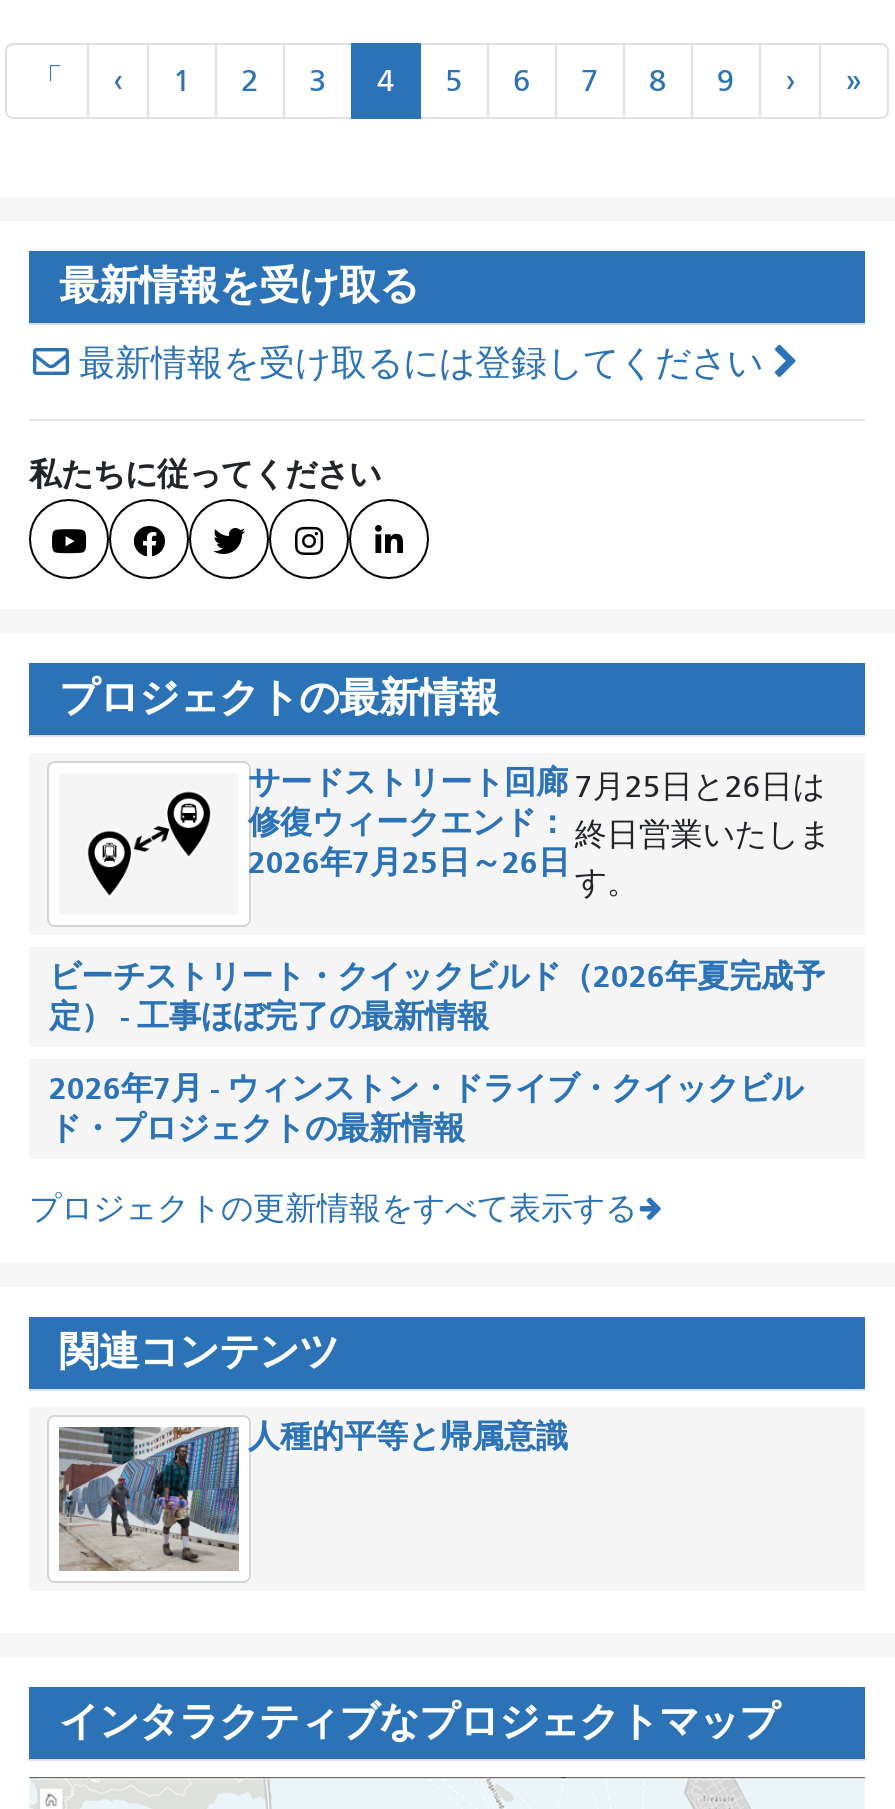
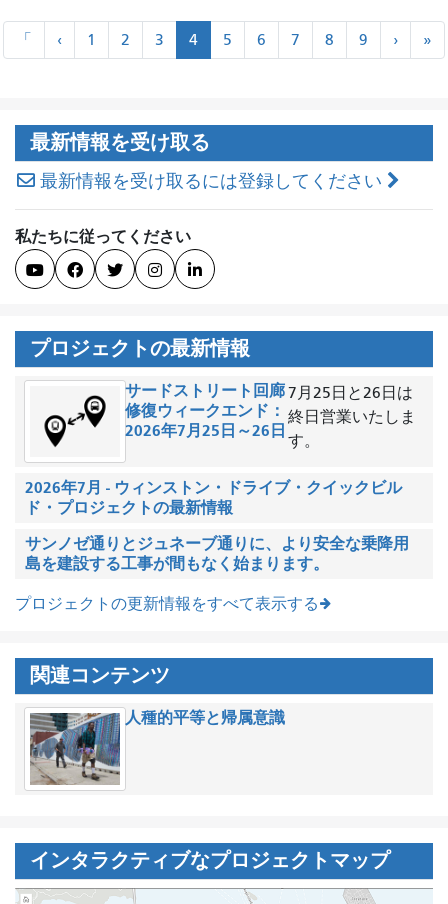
[49,957,825,1035] ビーチストリート・クイックビルド（2026年夏完成予 | 定） - 工事ほぼ完了の最新情報 -> none
moved [49,1069,803,1147] -> [25,478,402,517]: 2026年7月 - ウィンストン・ドライブ・クイックビル | ド・プロジェクトの最新情報
none -> [25,534,409,573] サンノゼ通りとジュネーブ通りに、より安全な乗降用 | 島を建設する工事が間もなく始まります。

